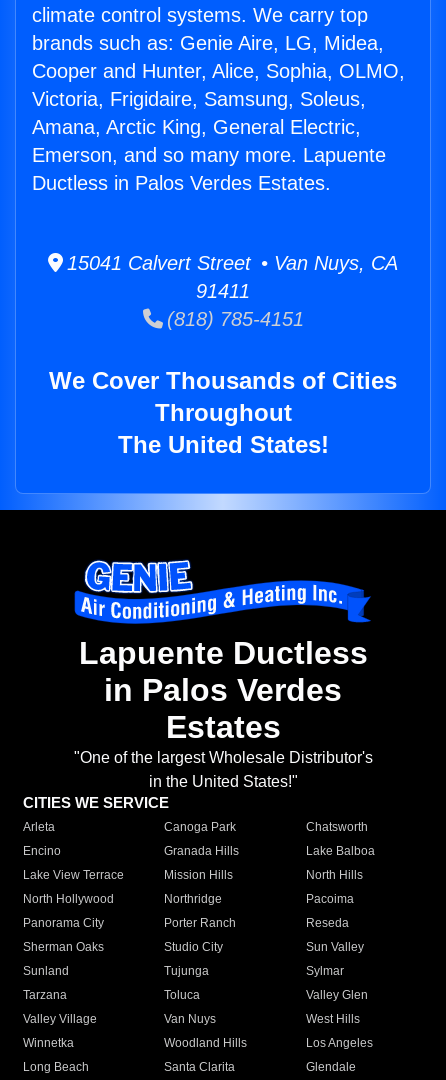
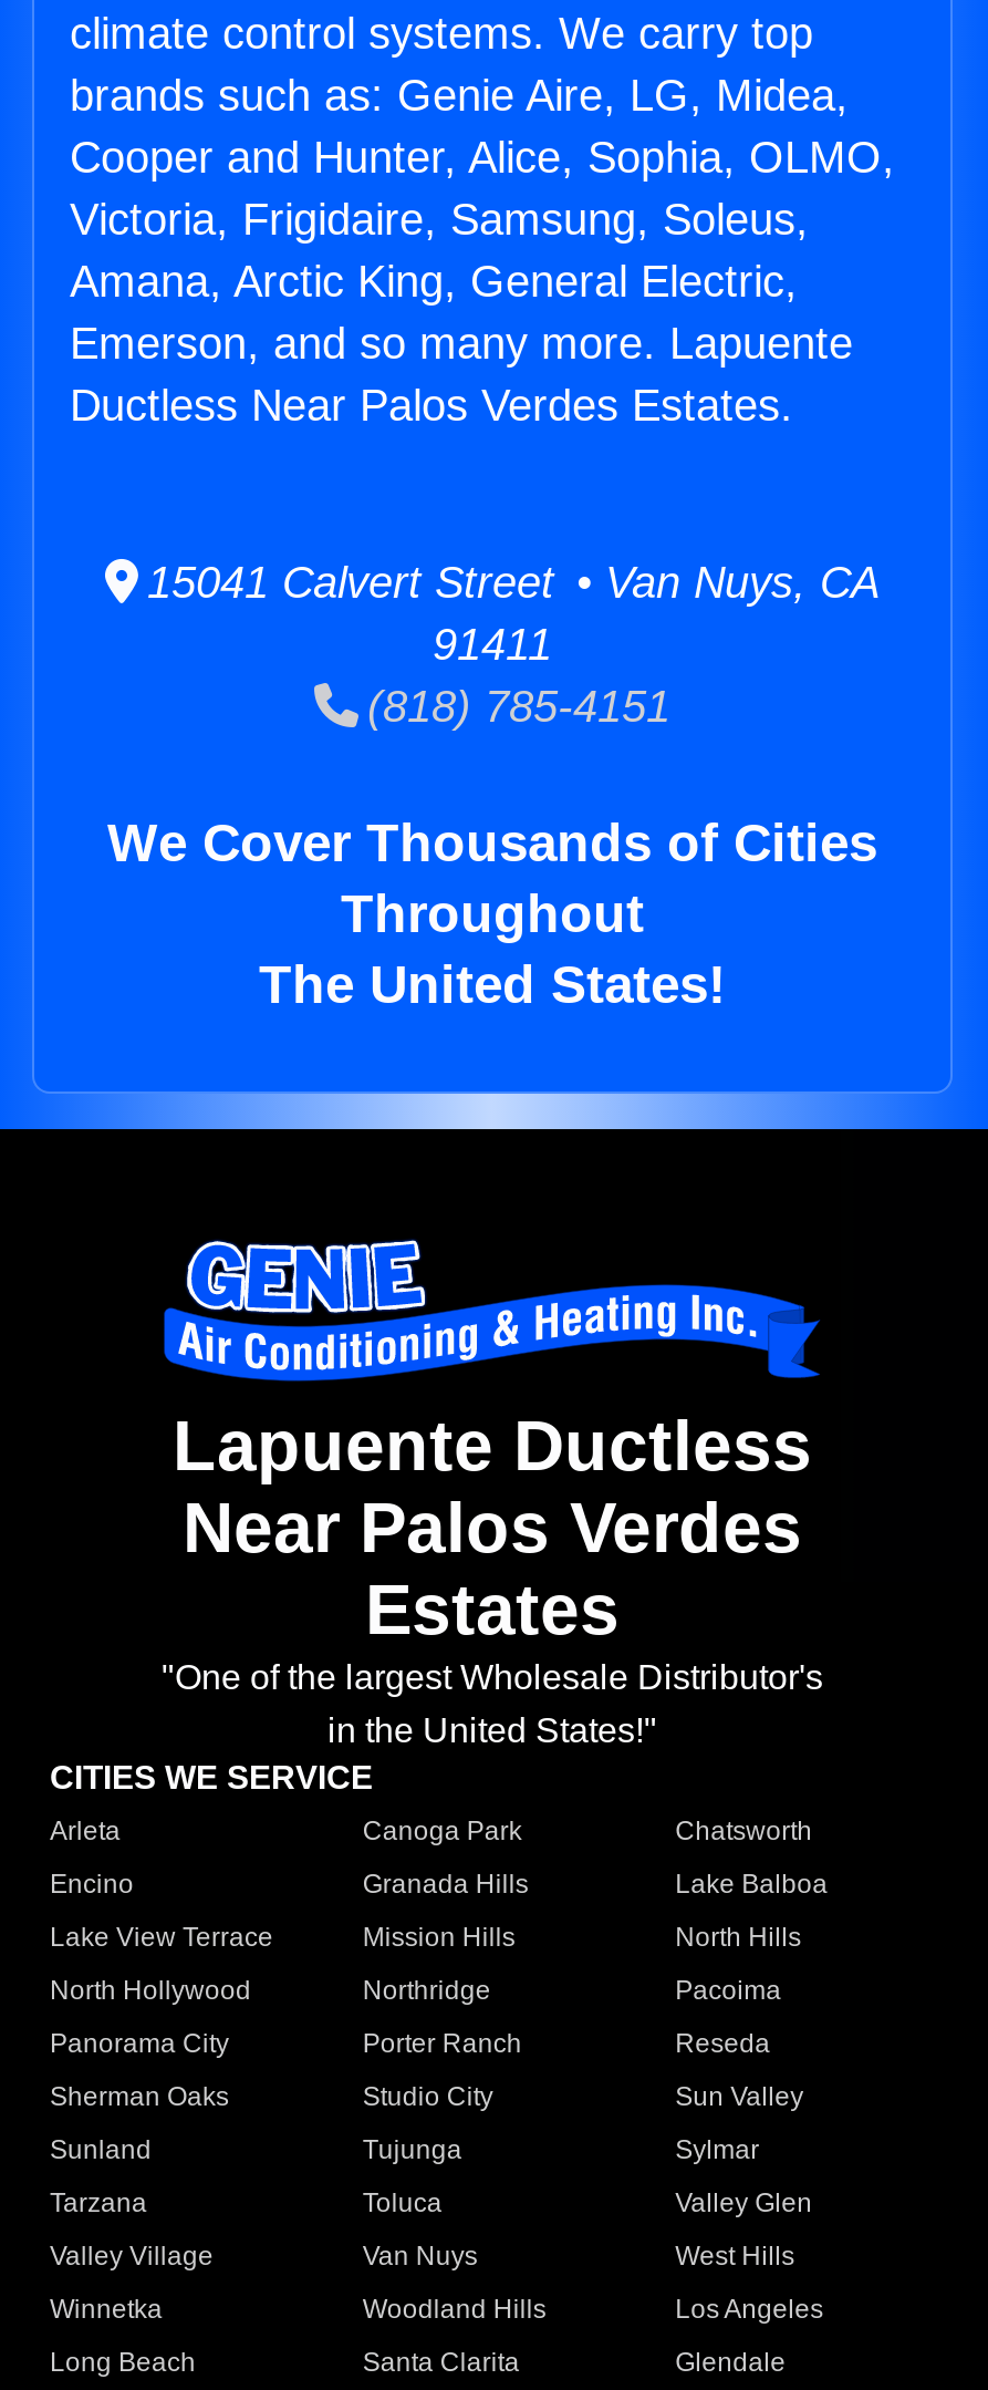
[32,172,331,194] Ductless in Palos Verdes Estates. -> [70,381,793,430] Ductless Near Palos Verdes Estates.
[104,672,342,708] in Palos Verdes -> [183,1488,802,1568] Near Palos Verdes

